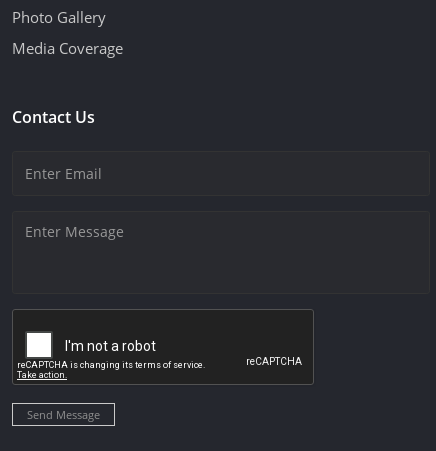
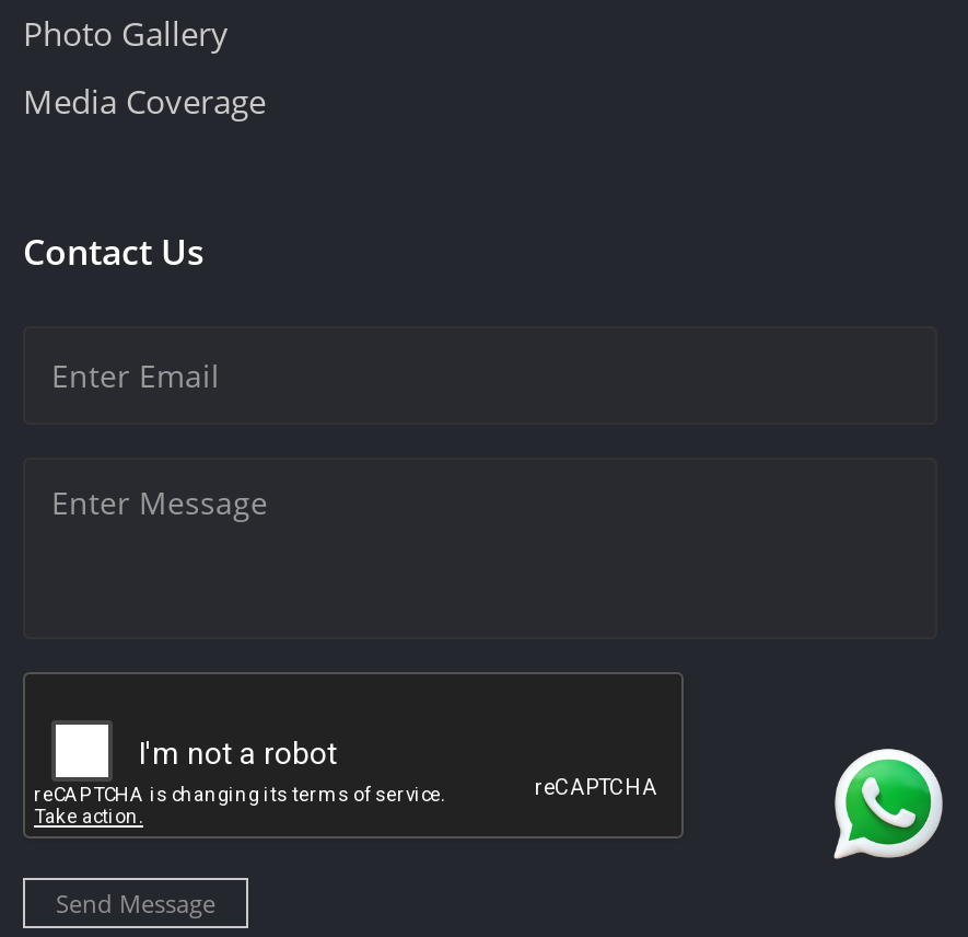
none -> [832,747,946,860] [image]

